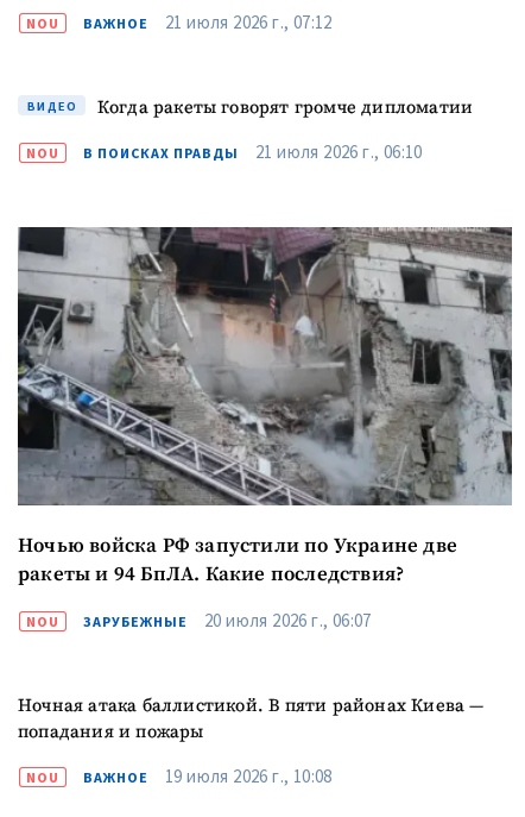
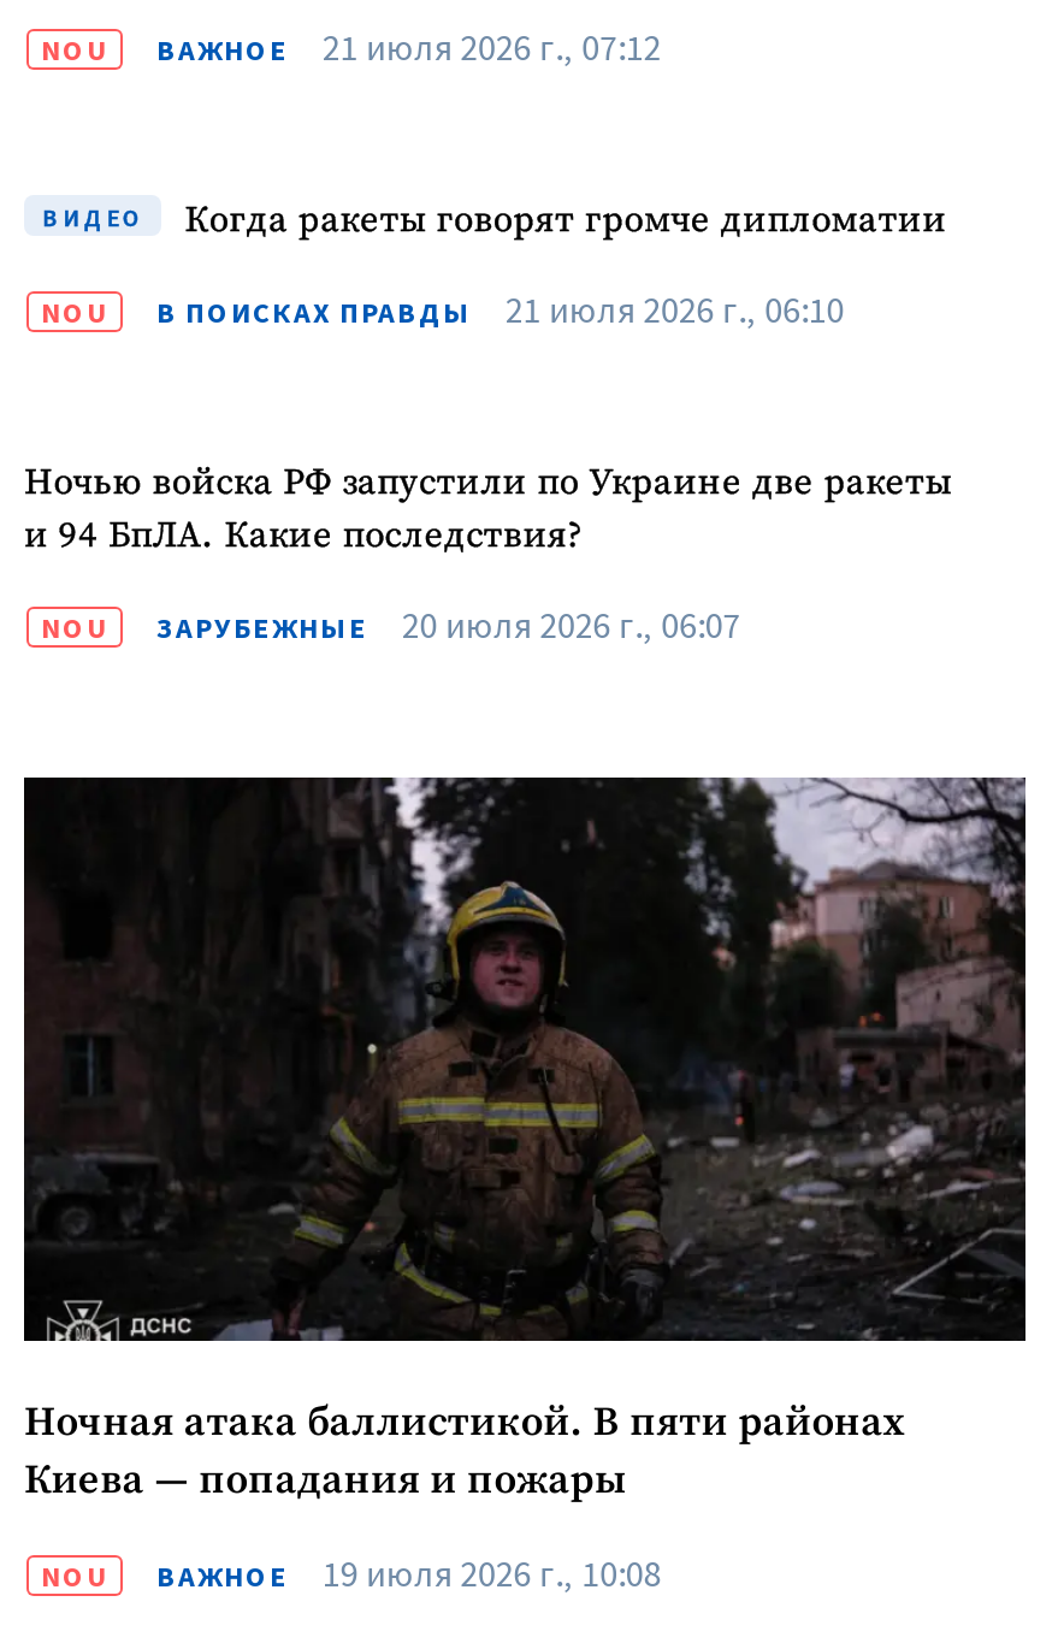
[17,226,513,507] [image] -> [22,775,1028,1343] [image]
moved [26,609,372,631] -> [41,603,741,649]: NOU | ЗАРУБЕЖНЫЕ | 20 июля 2026 г., 06:07

